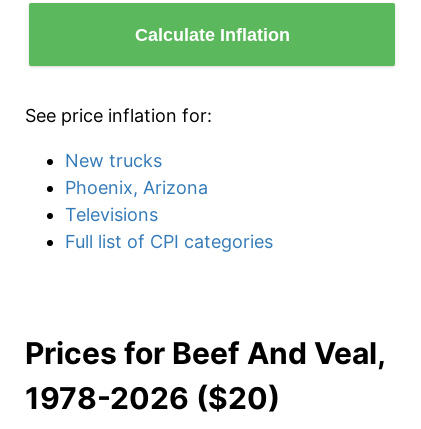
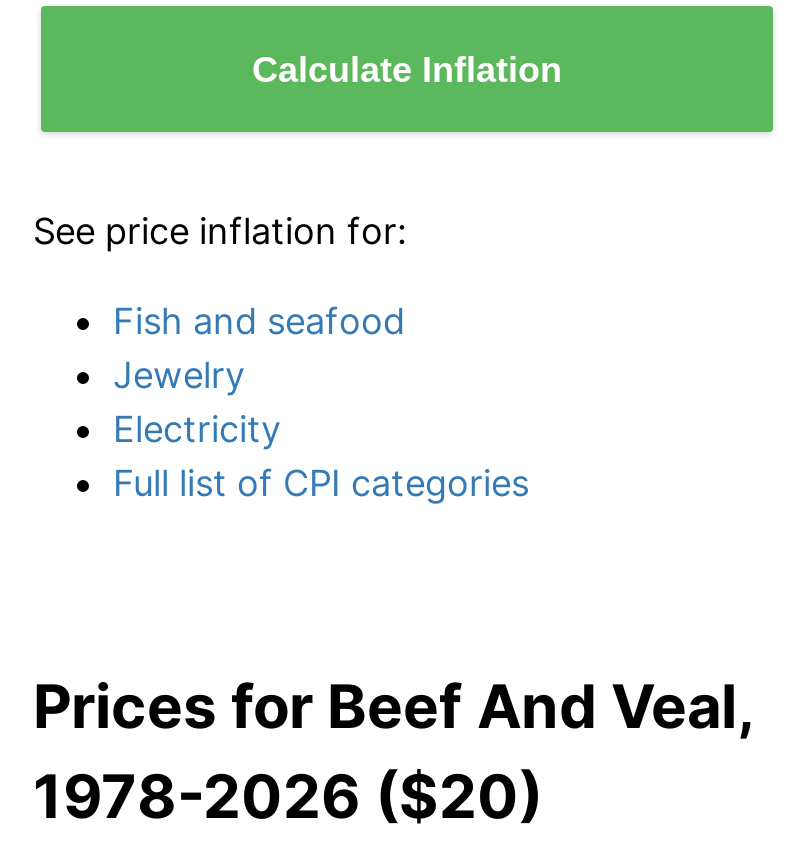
[65,150,208,225] New trucks | Phoenix, Arizona | Televisions -> [113,300,405,450] Fish and seafood | Jewelry | Electricity

